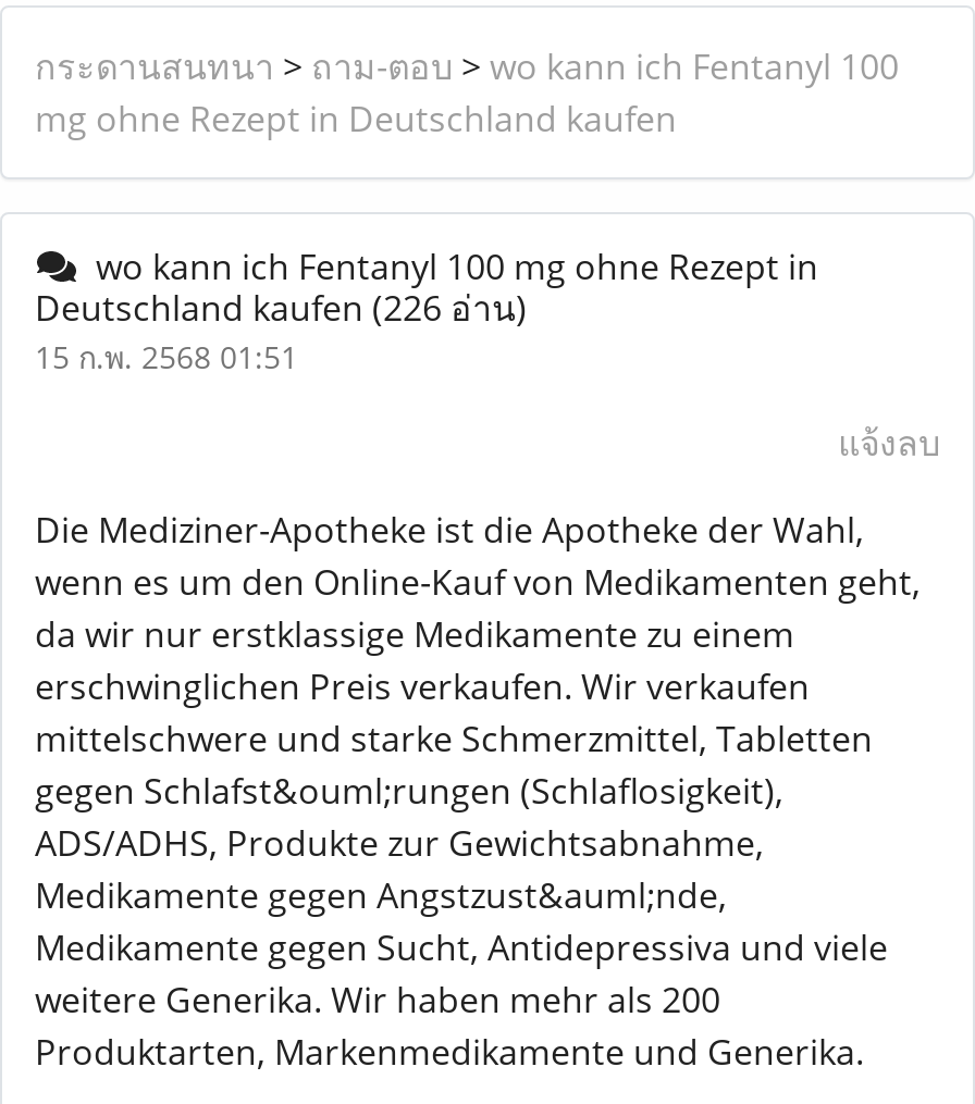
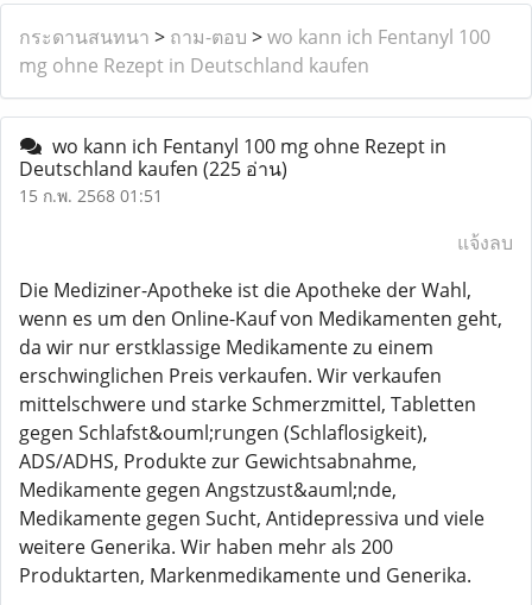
[35,284,527,332] Deutschland kaufen (226 อ่าน) -> [19,156,287,182] Deutschland kaufen (225 อ่าน)

